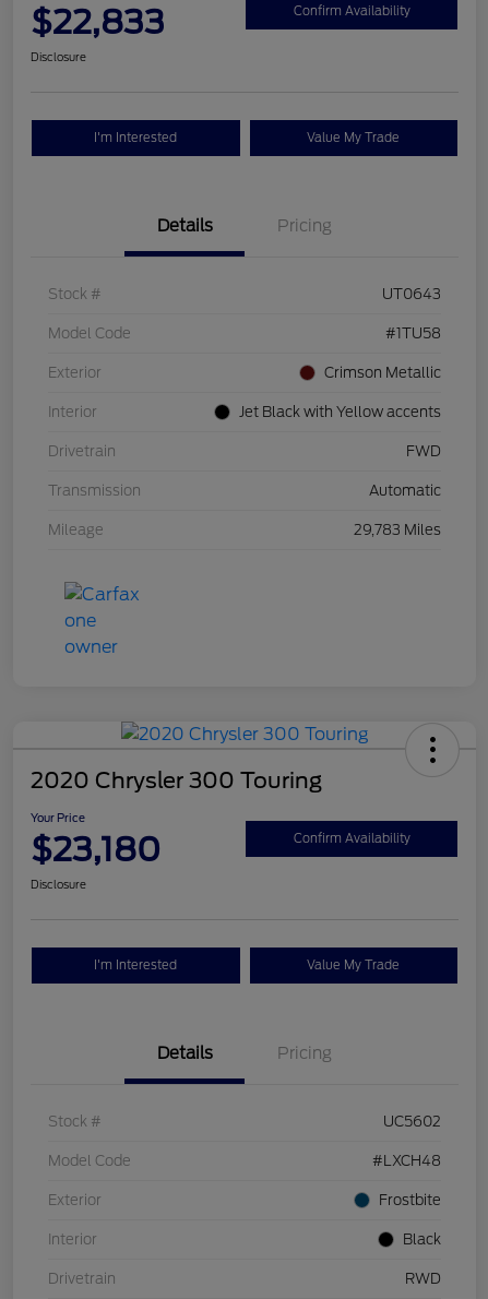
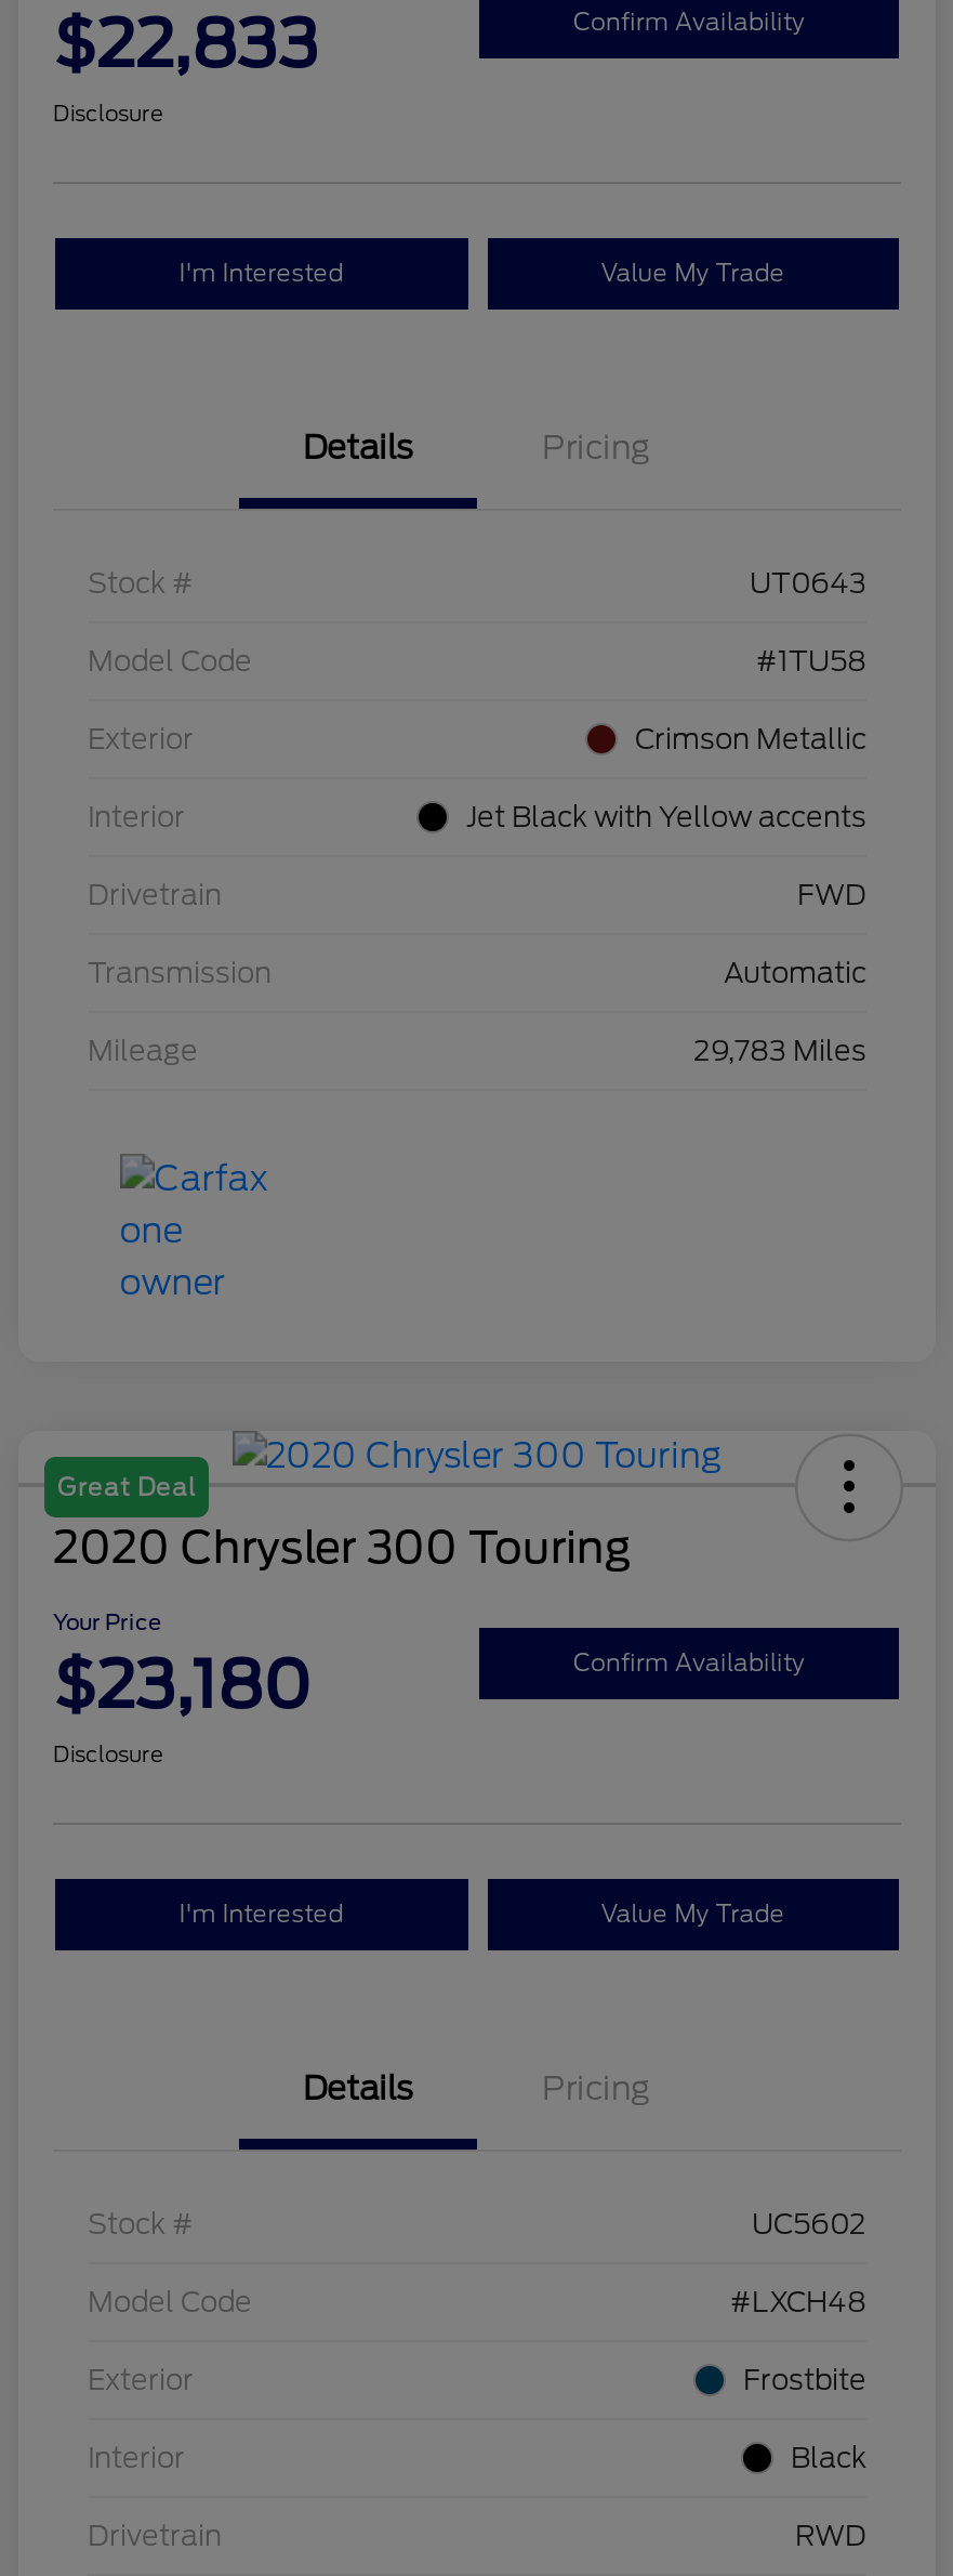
none -> [57,1472,196,1503] Great Deal

